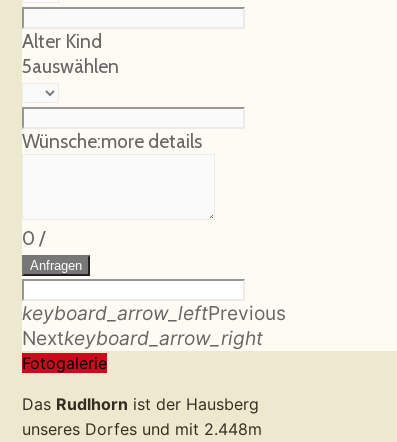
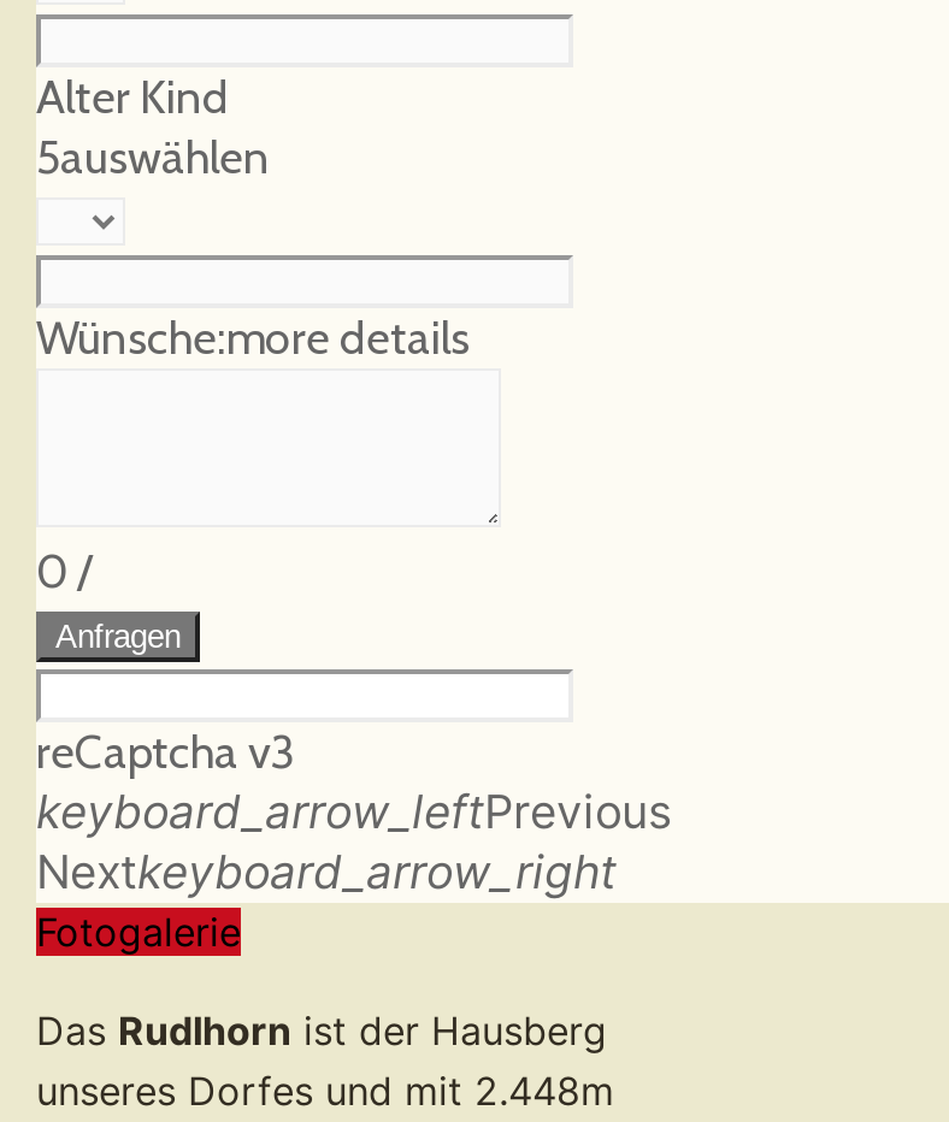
none -> [36,723,294,781] reCaptcha v3

